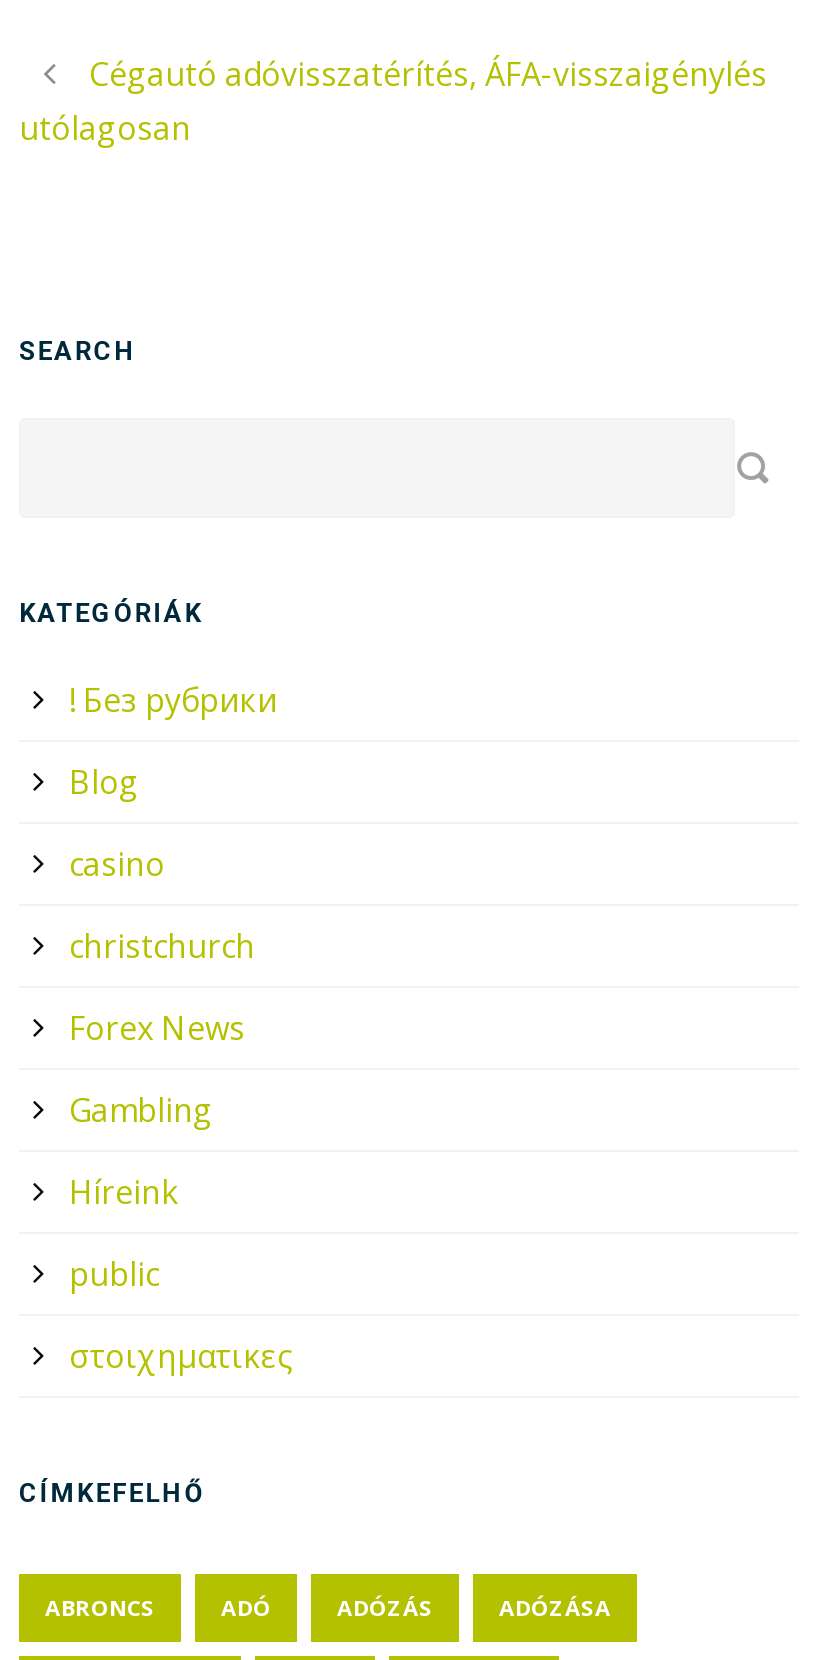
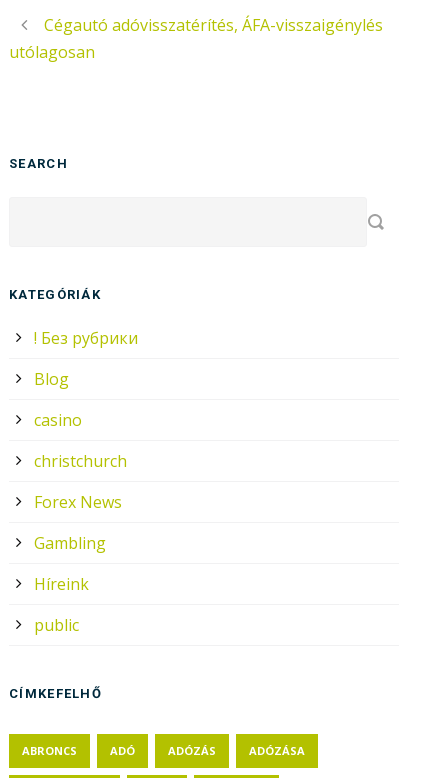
[69,1334,293,1378] στοιχηματικες -> none

